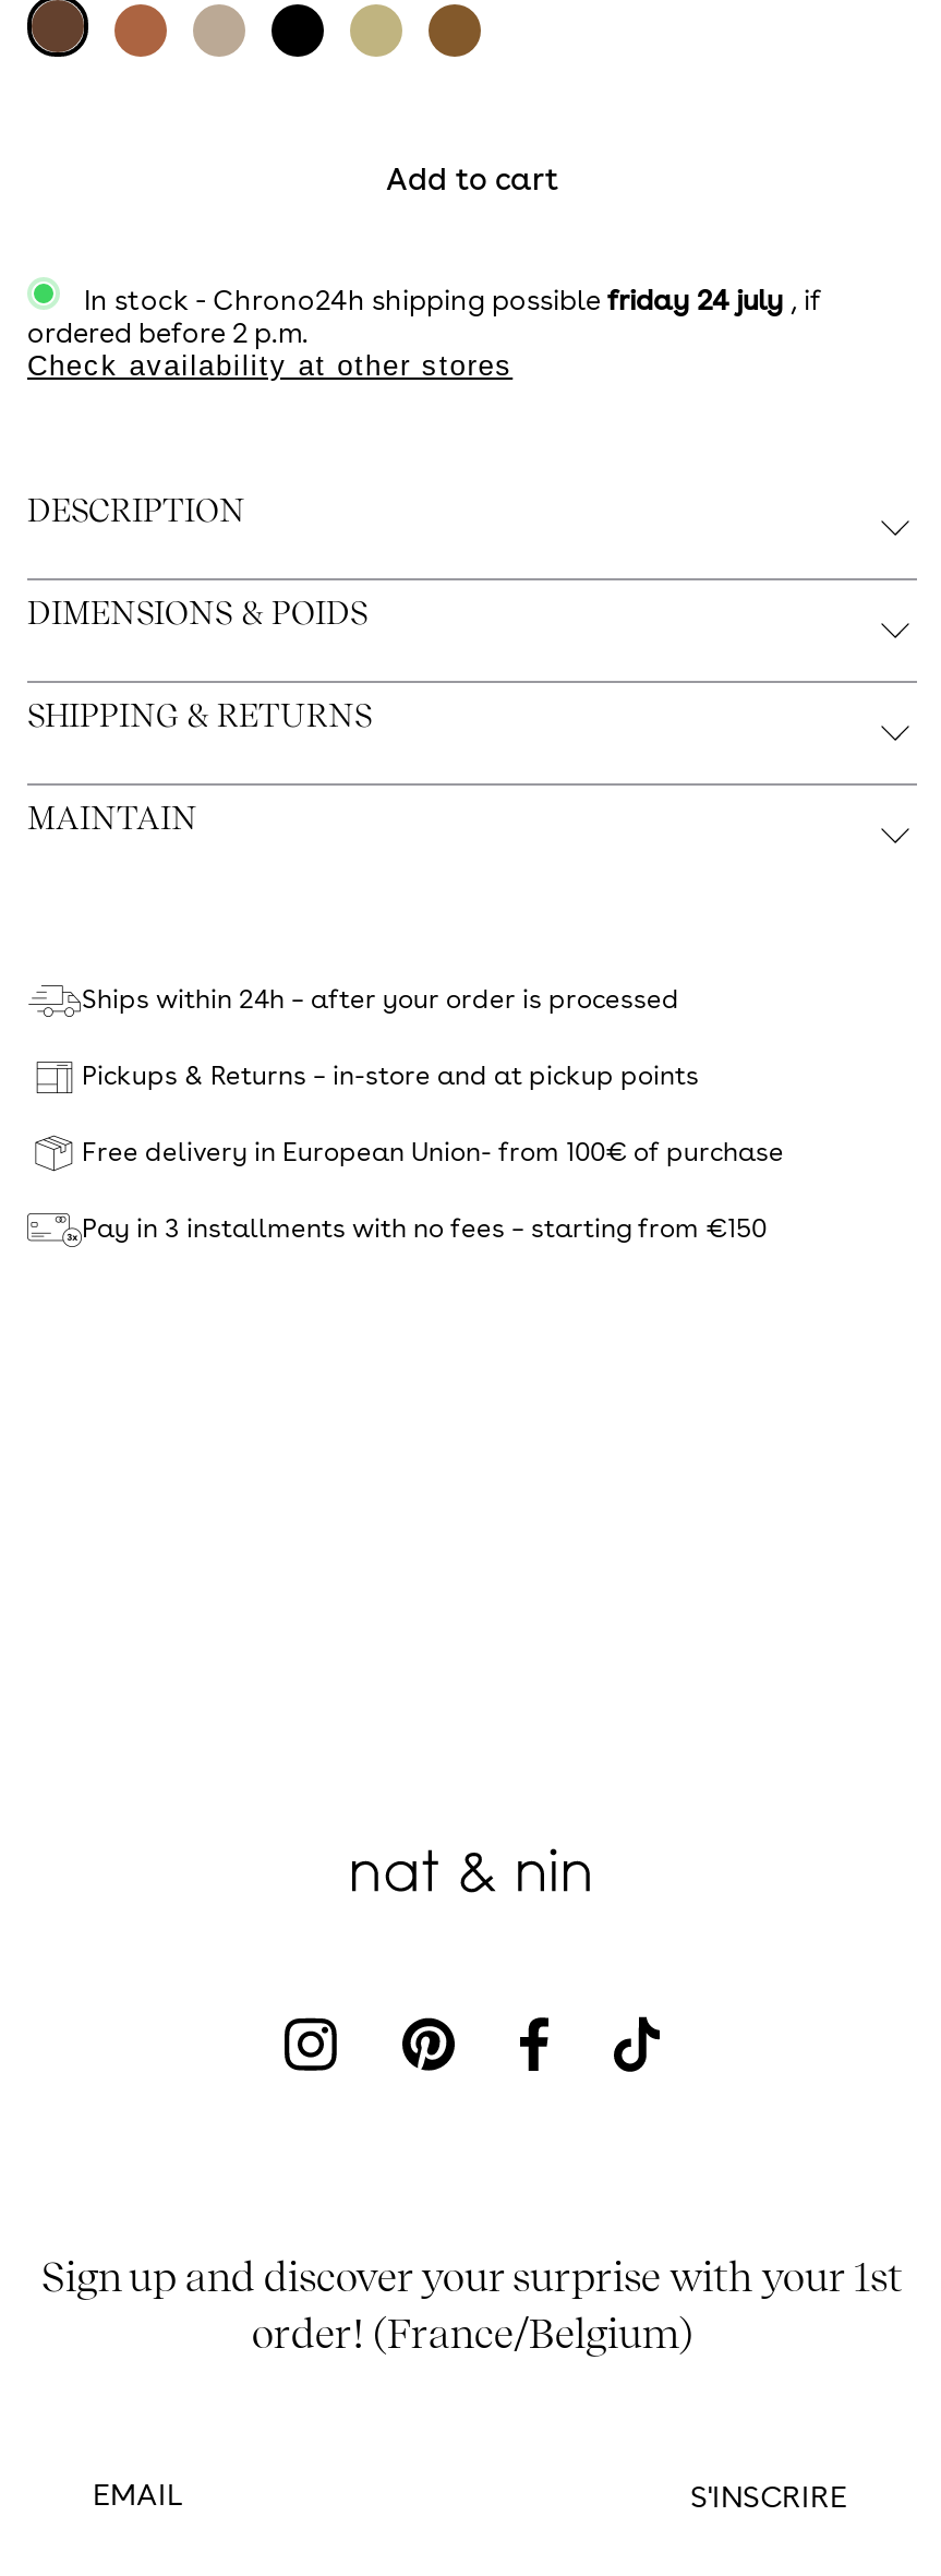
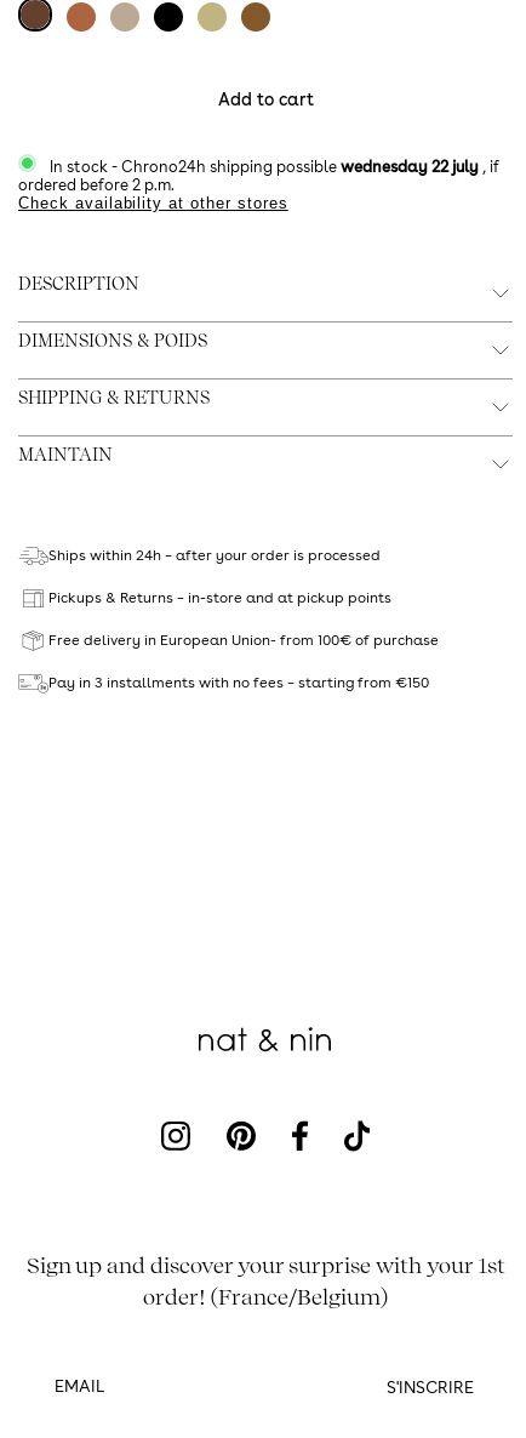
[77,285,821,317] In stock - Chrono24h shipping possible friday 24 july, if -> [46,158,499,176] In stock - Chrono24h shipping possible wednesday 22 july, if

